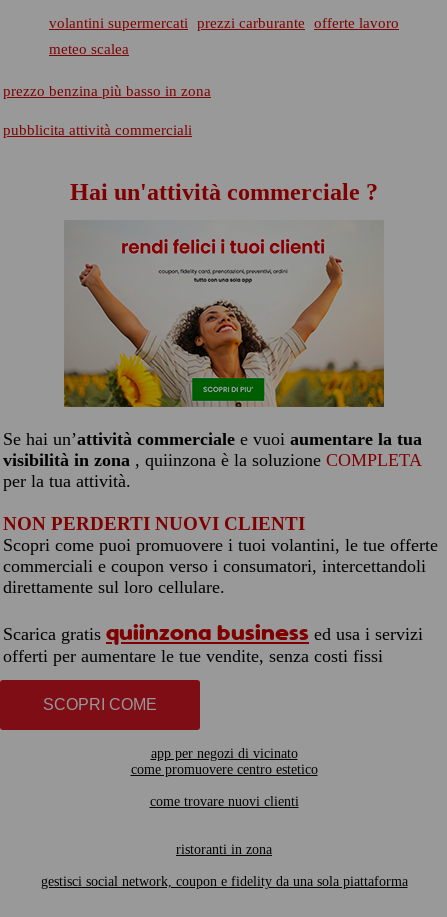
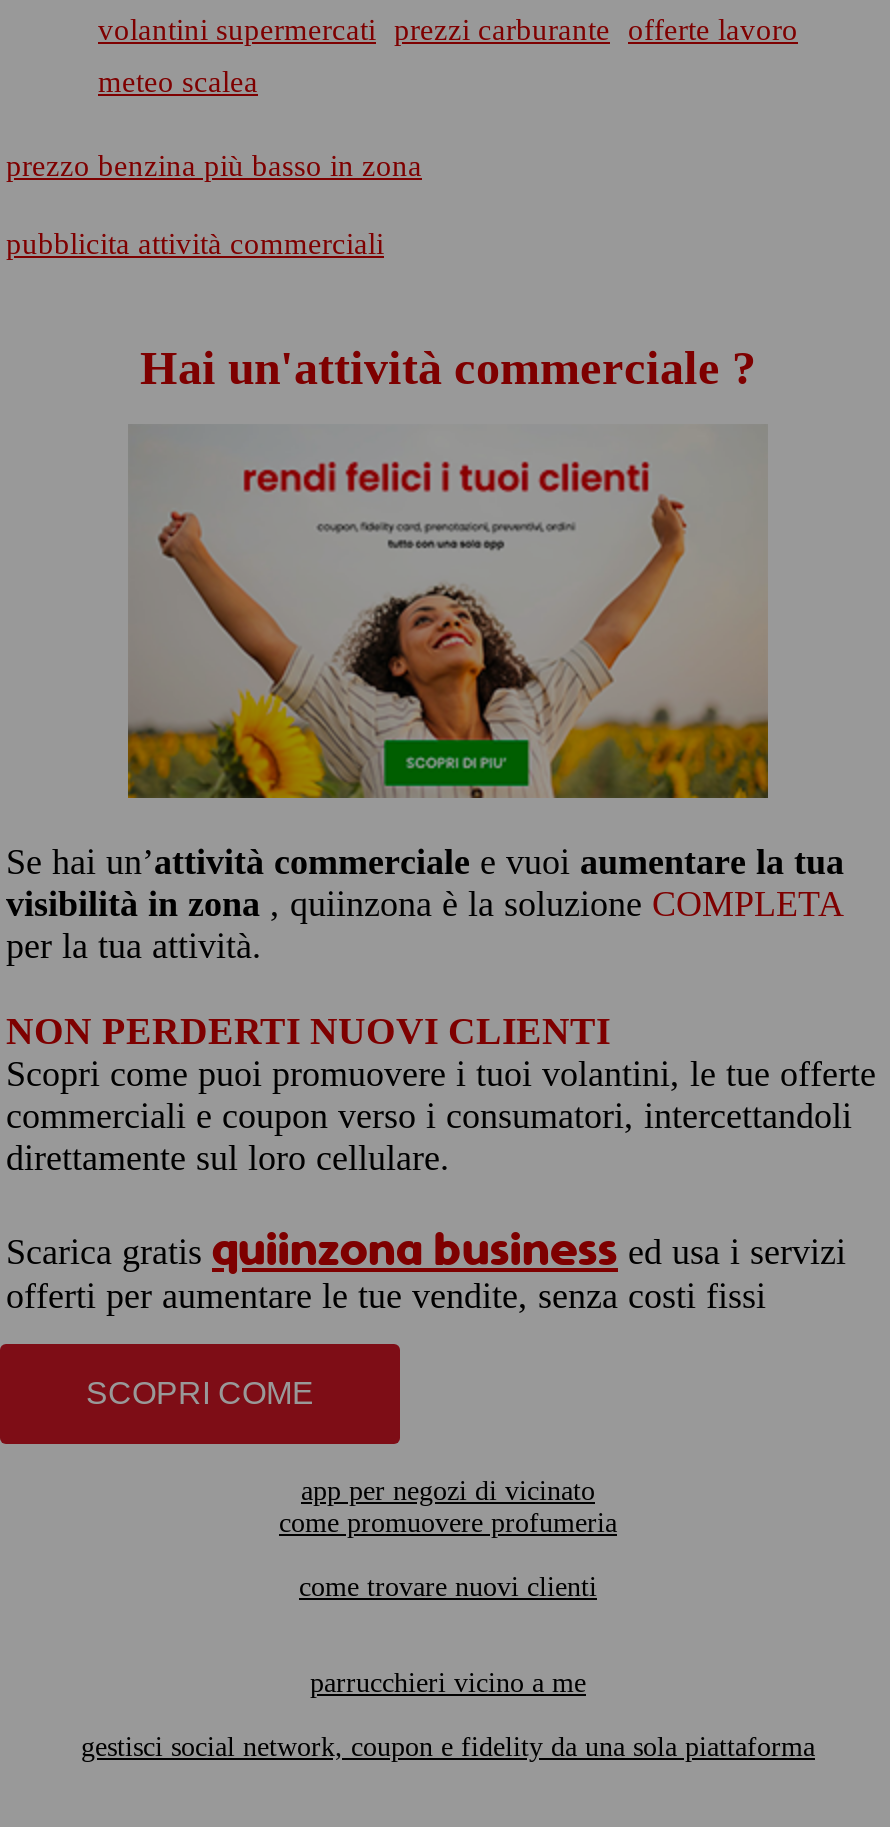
[130,762,317,777] come promuovere centro estetico -> [279,1508,617,1538] come promuovere profumeria
[176,842,272,857] ristoranti in zona -> [310,1668,586,1698] parrucchieri vicino a me

